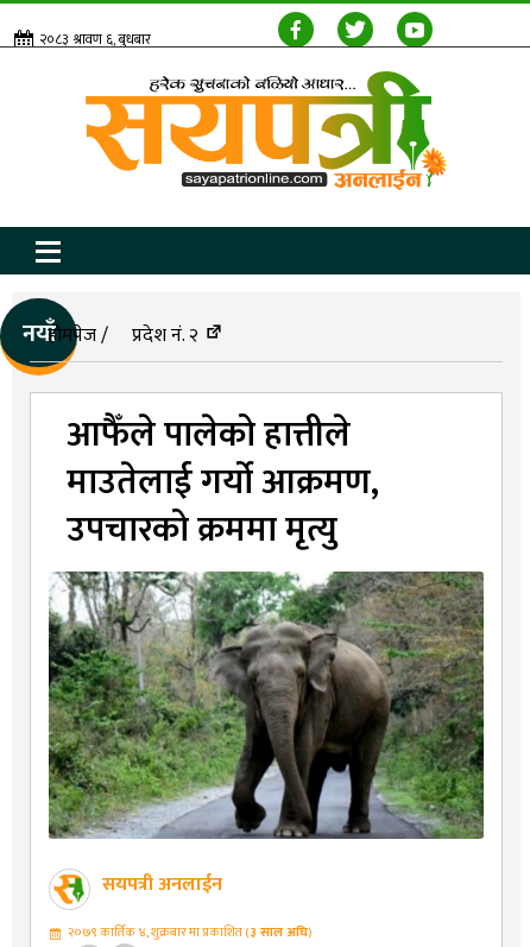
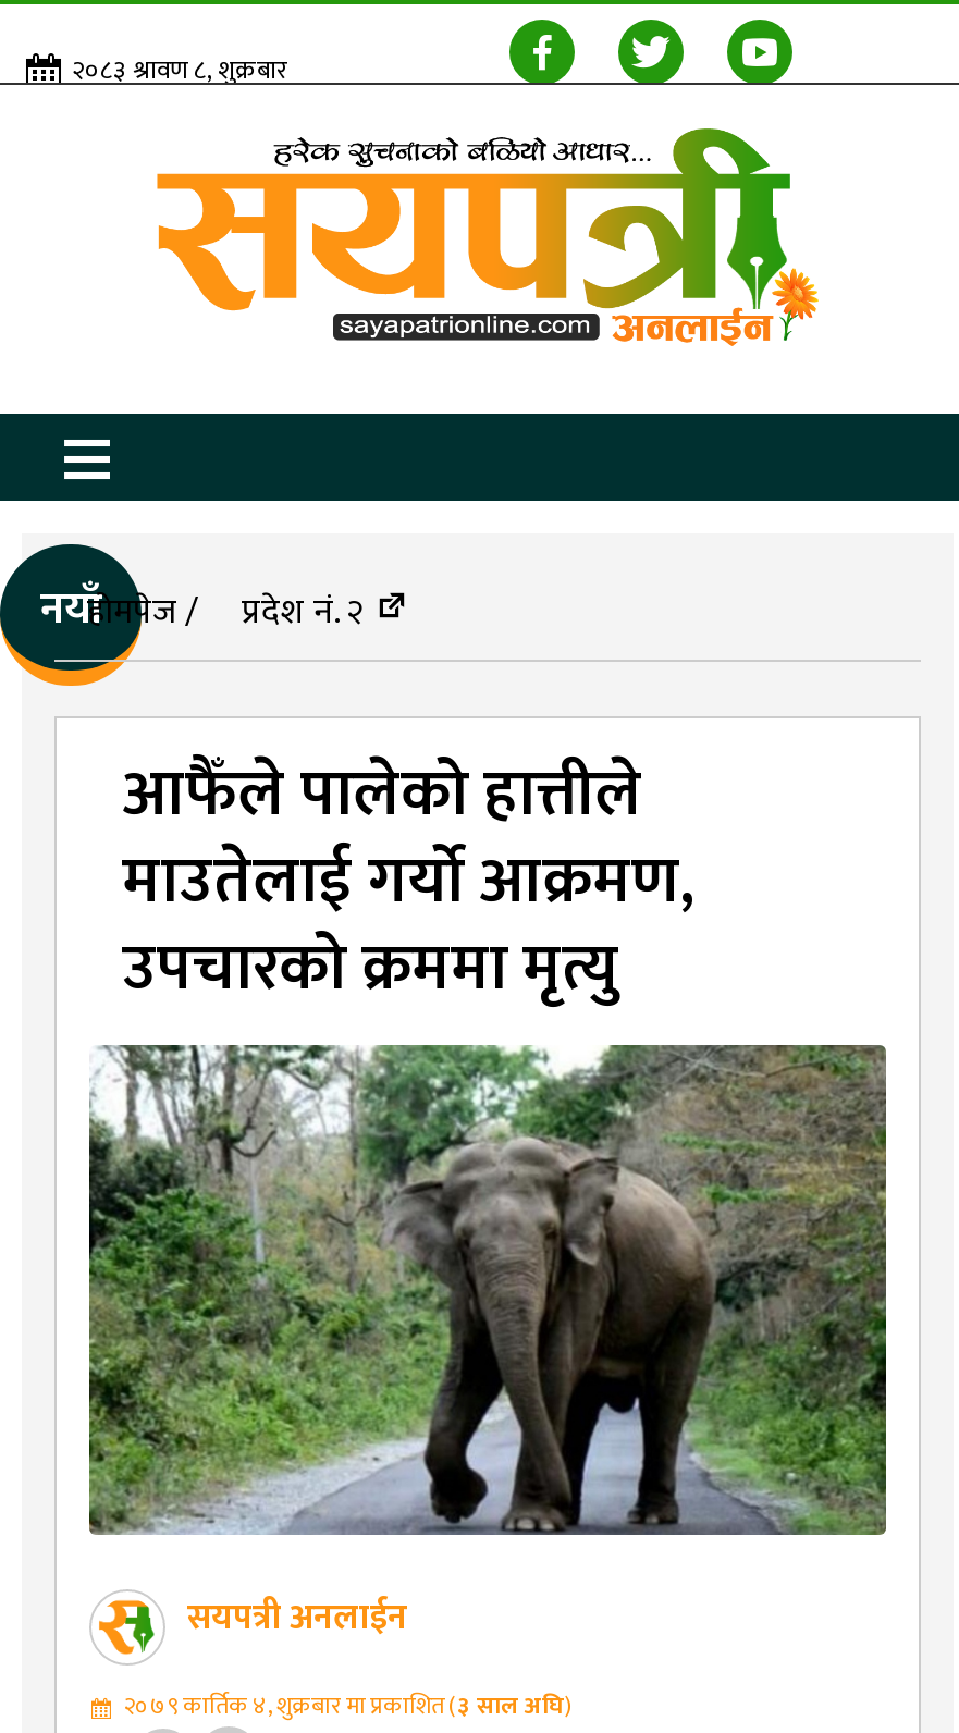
[36,27,151,51] २०८३ श्रावण ६, बुधबार -> [65,48,287,91] २०८३ श्रावण ८, शुक्रबार

